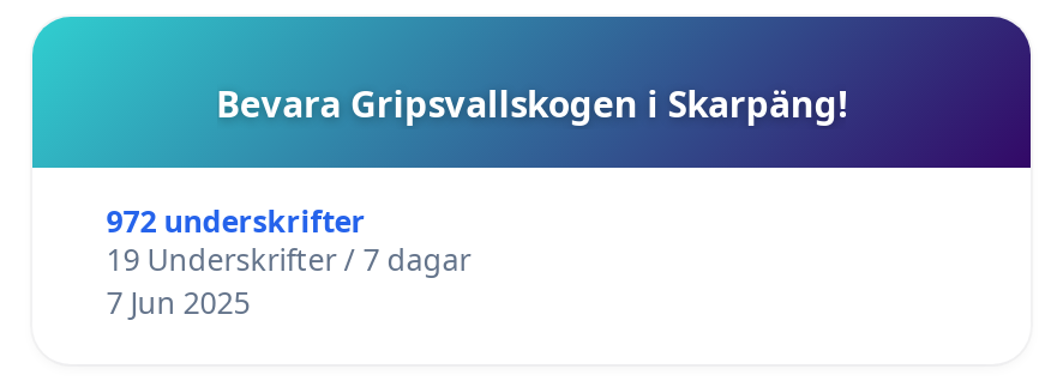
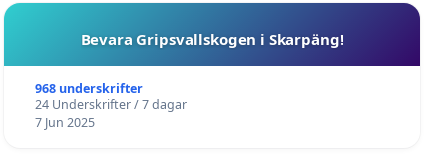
[106,202,365,243] 972 underskrifter -> [35,80,143,97] 968 underskrifter
[106,241,471,282] 19 Underskrifter / 7 dagar -> [35,96,187,113] 24 Underskrifter / 7 dagar

